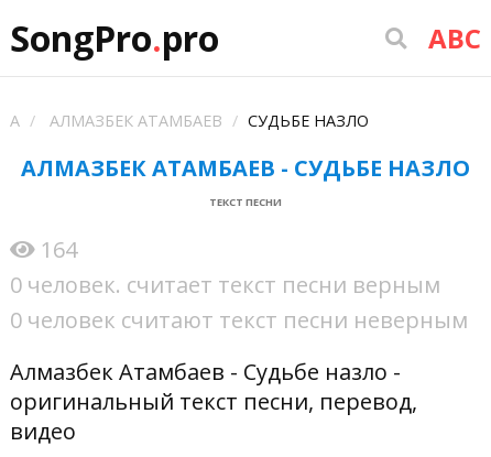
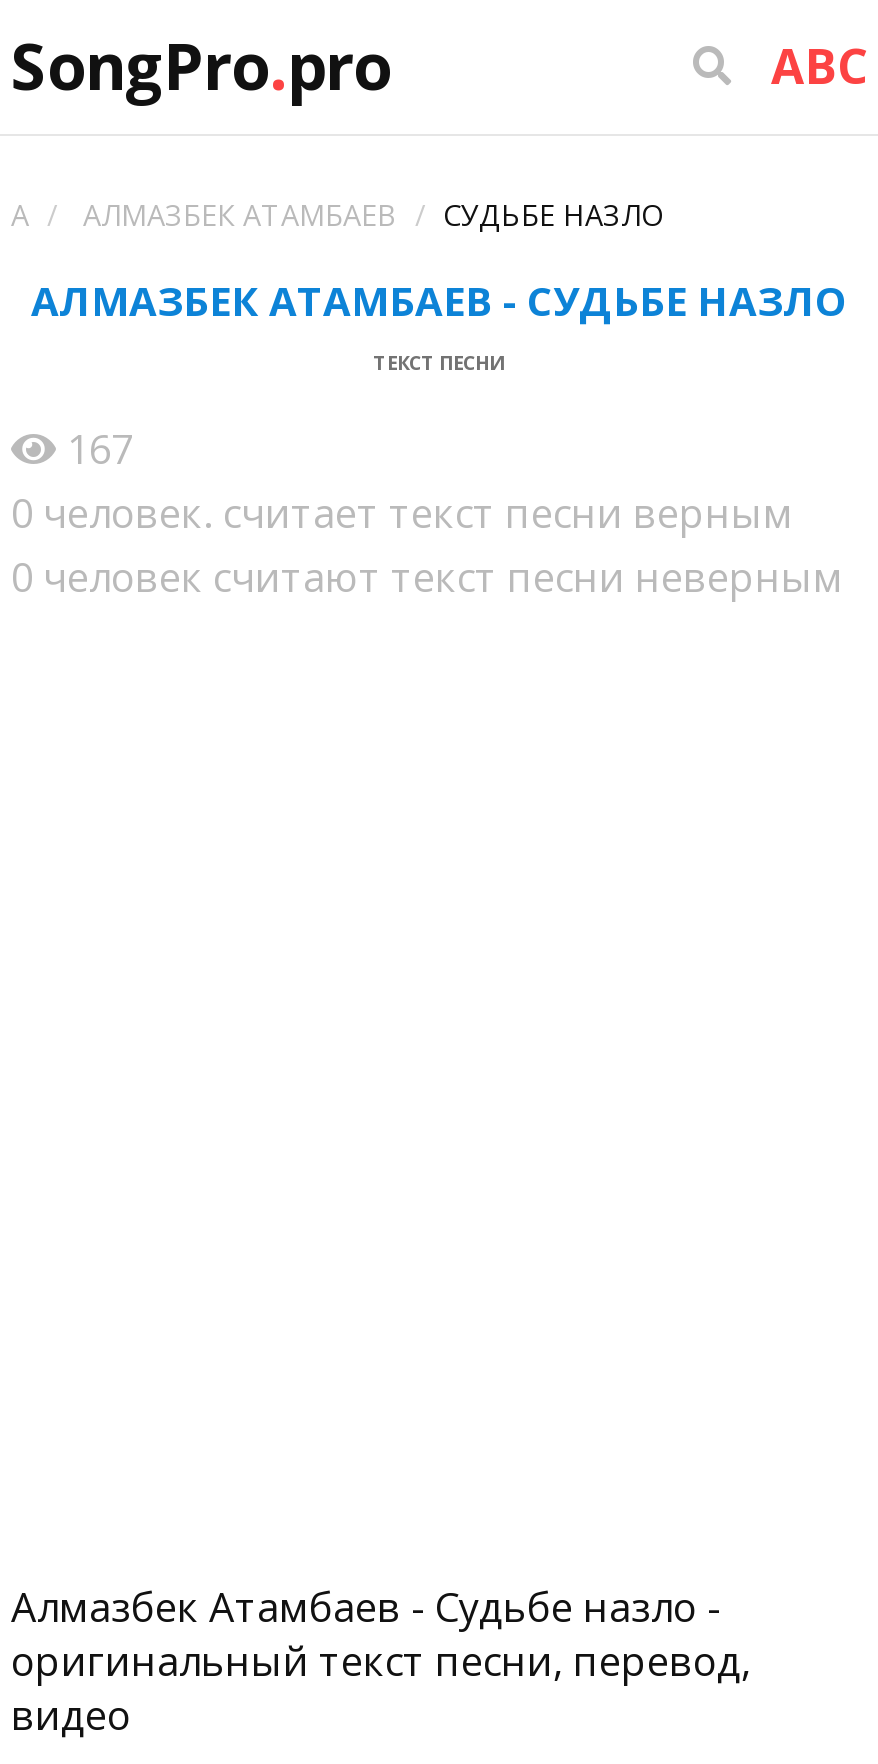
[35,235,77,264] 164 -> [57,422,133,476] 167

